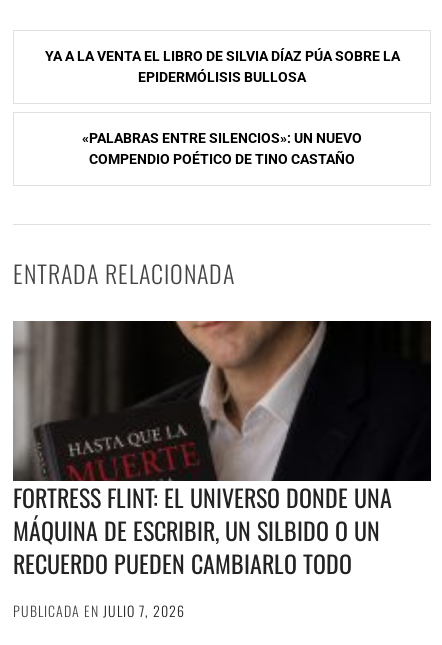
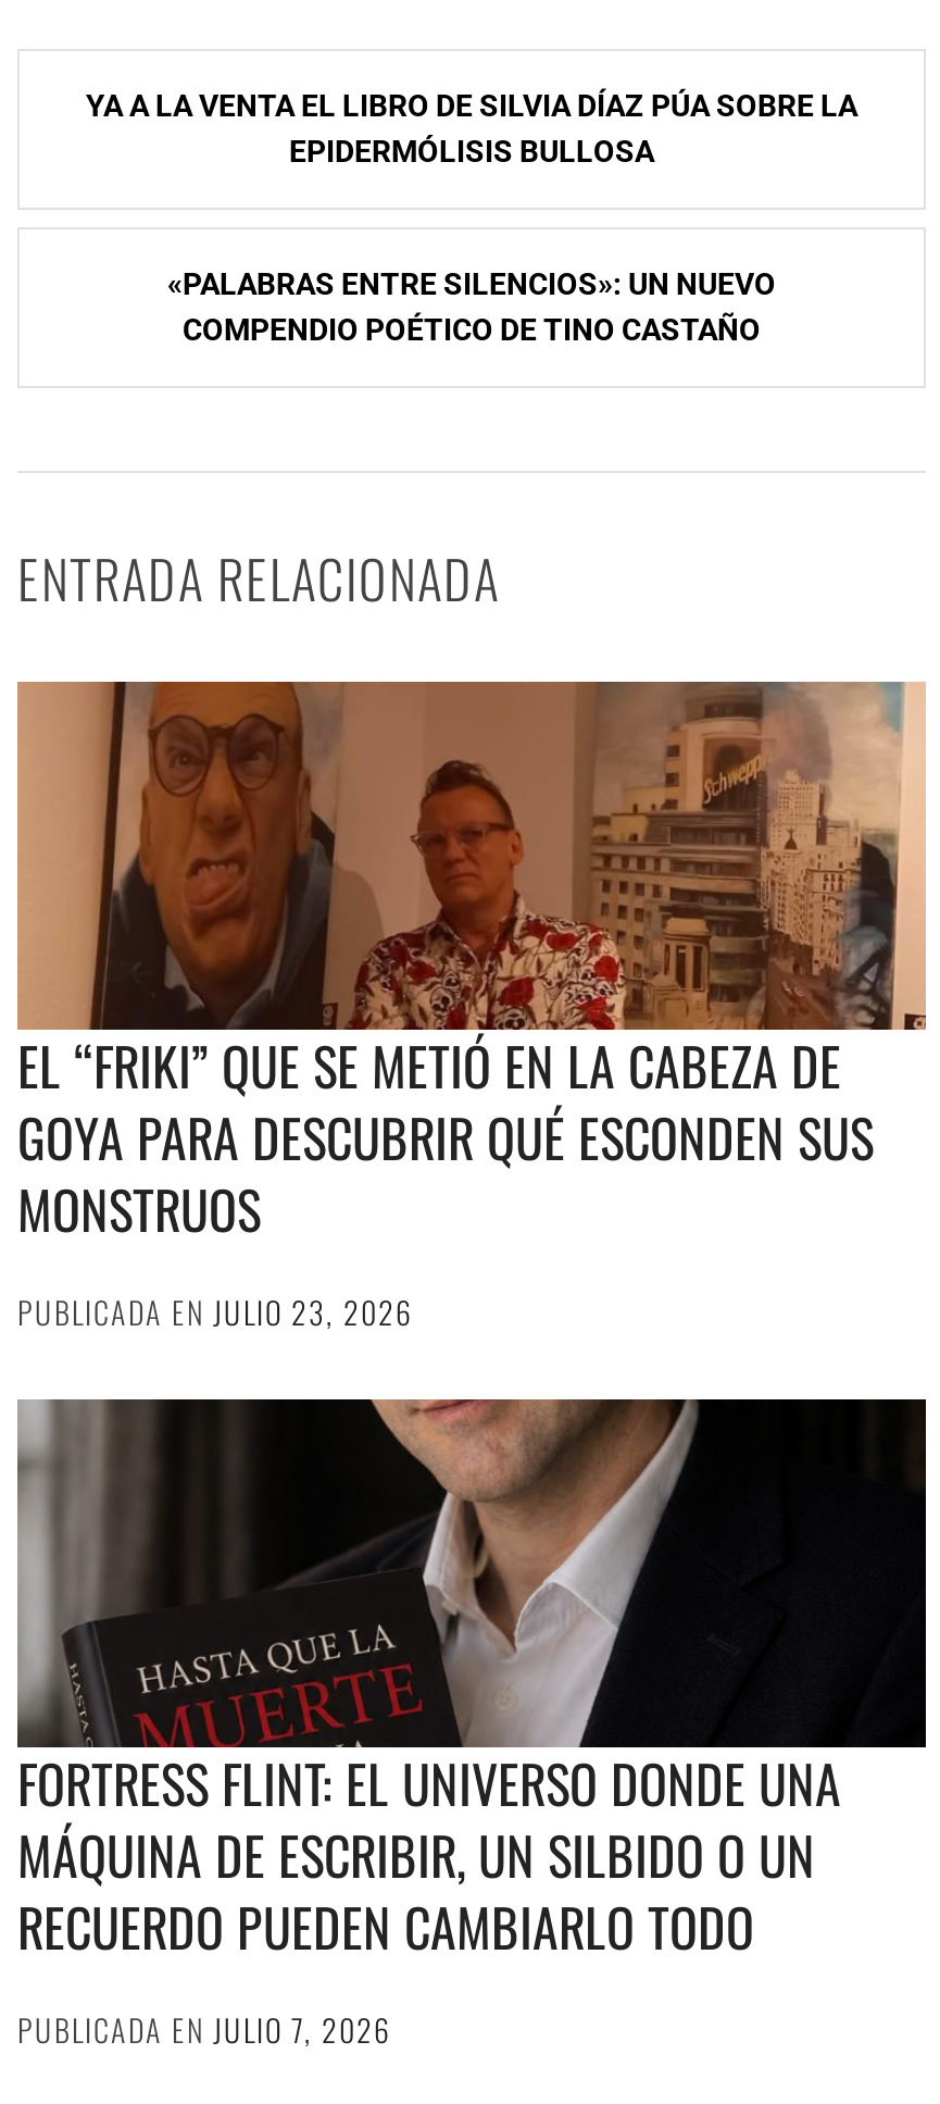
none -> [15,681,928,1334] [image] | EL “FRIKI” QUE SE METIÓ EN LA CABEZA DE | GOYA PARA DESCUBRIR QUÉ ESCONDEN SUS | MONSTRUOS | PUBLICADA EN JULIO 23, 2026

